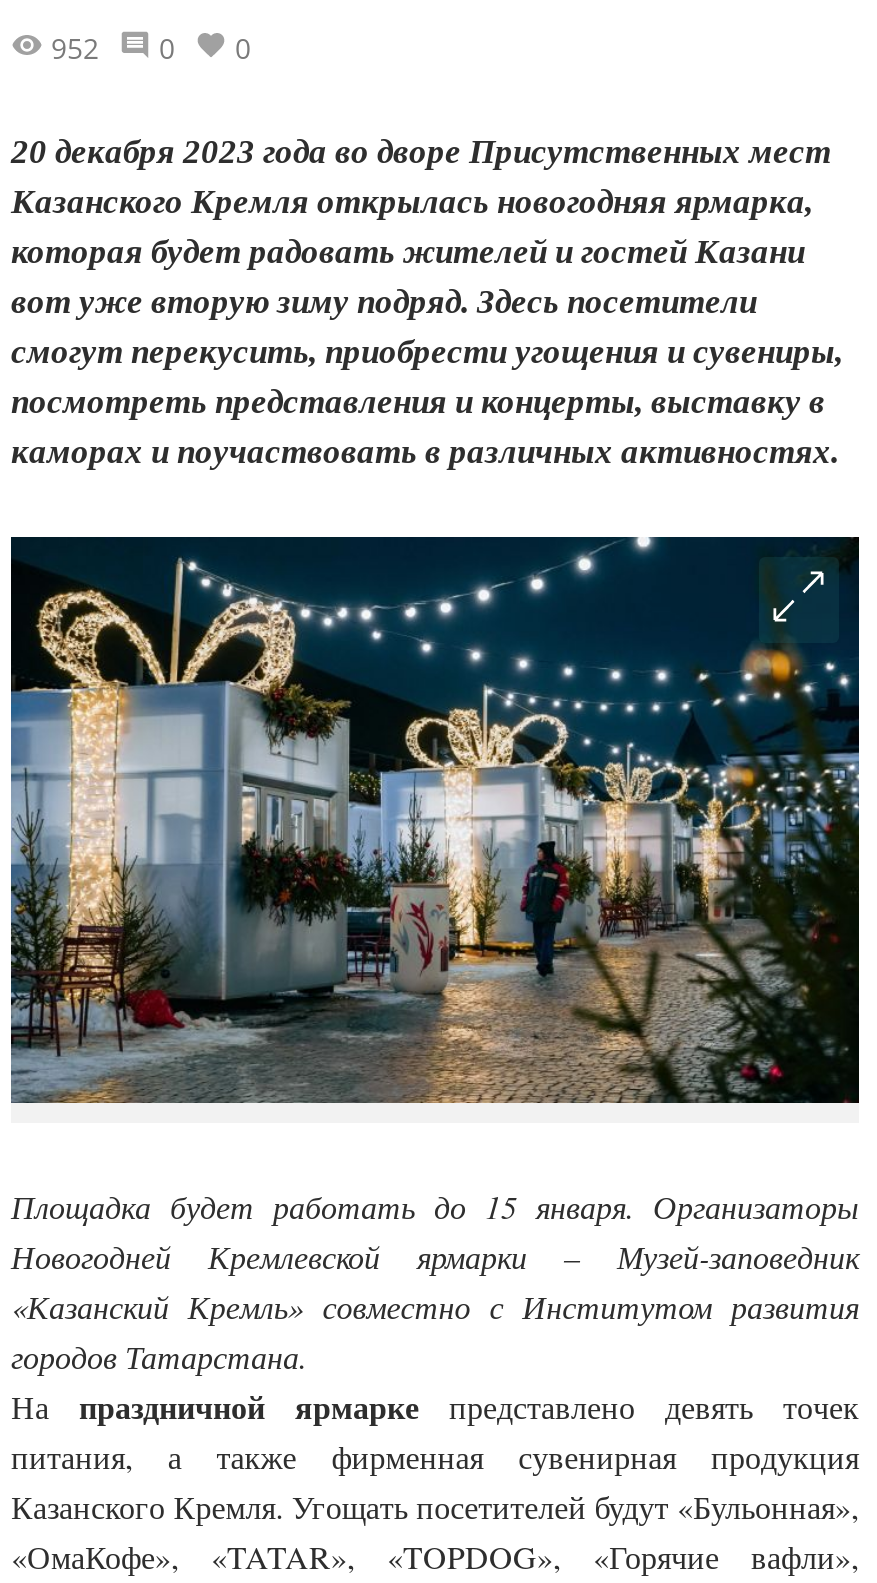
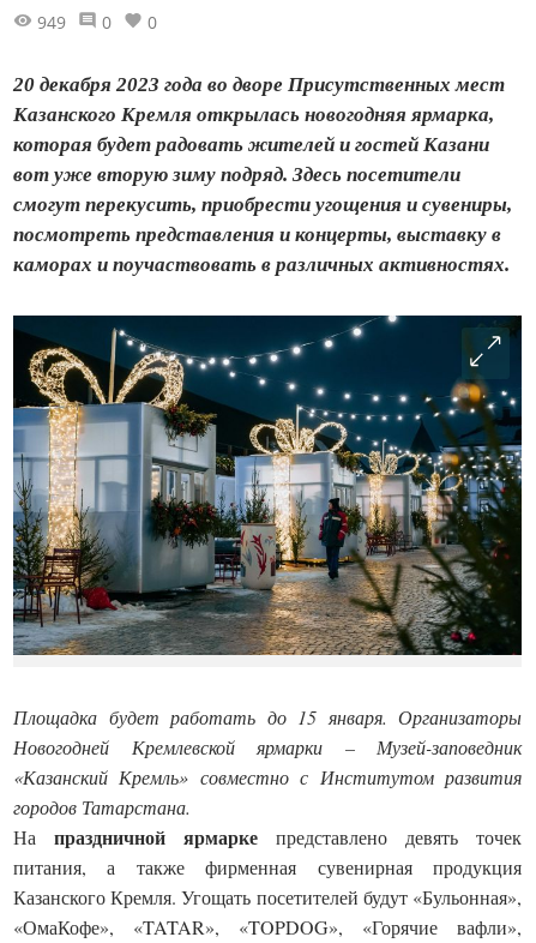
[51,30,251,68] 952 0 0 -> [37,11,157,34] 949 0 0

